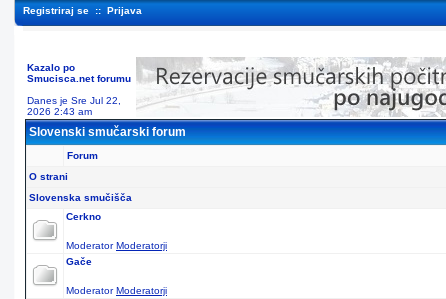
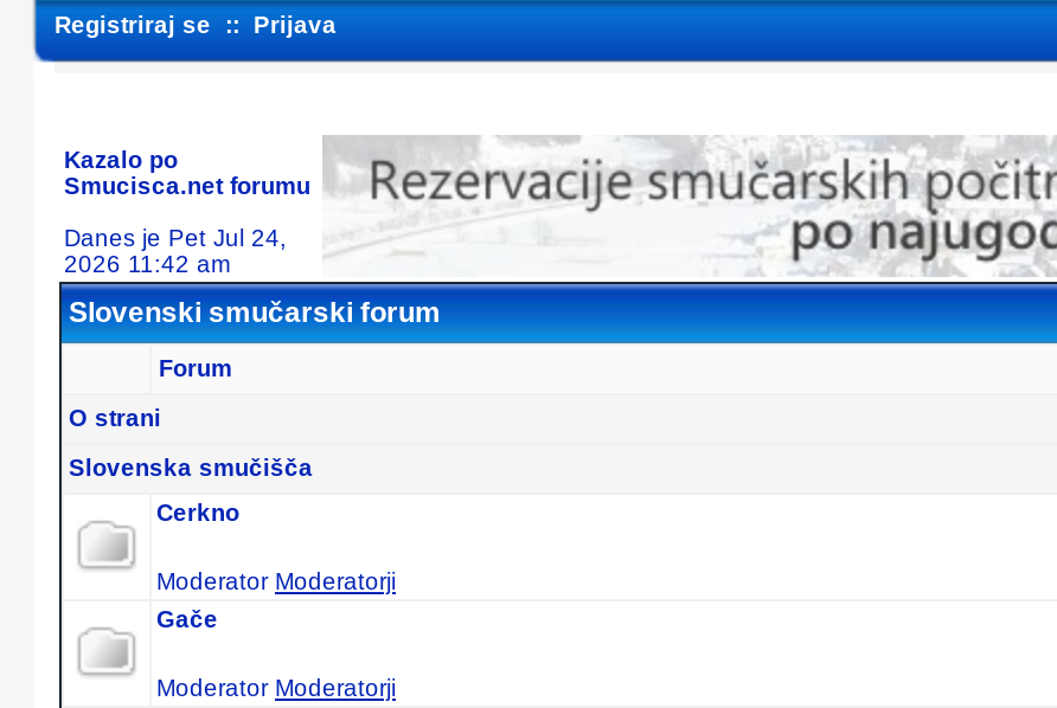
[27,95,121,106] Danes je Sre Jul 22, -> [64,225,287,251] Danes je Pet Jul 24,
[27,106,92,117] 2026 2:43 am -> [64,251,230,277] 2026 11:42 am

